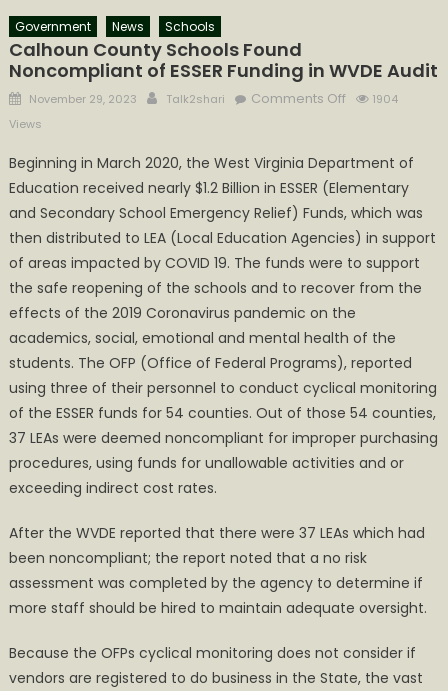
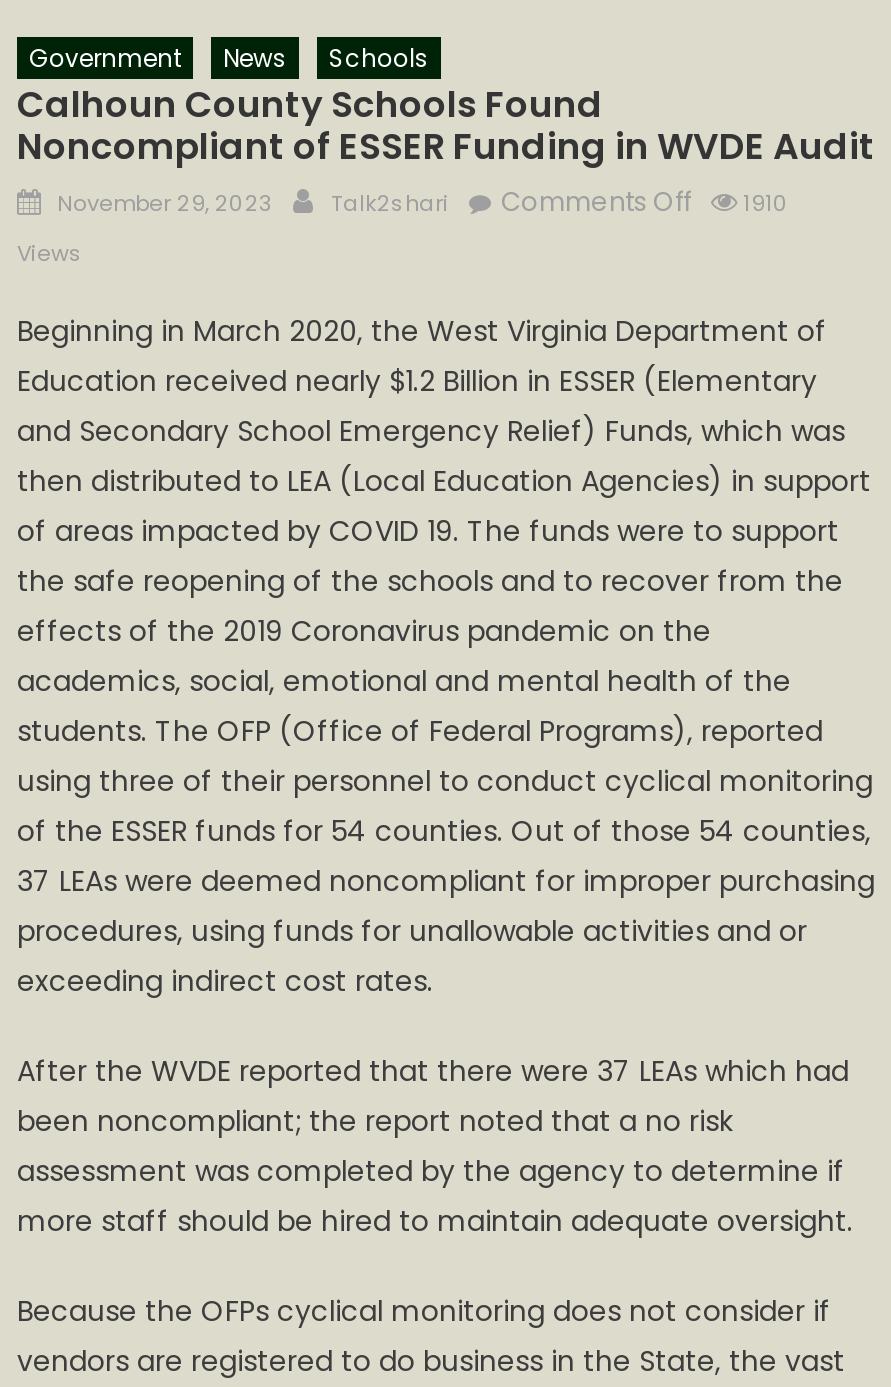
[369,91,398,107] 1904 -> [737,187,789,219] 1910

